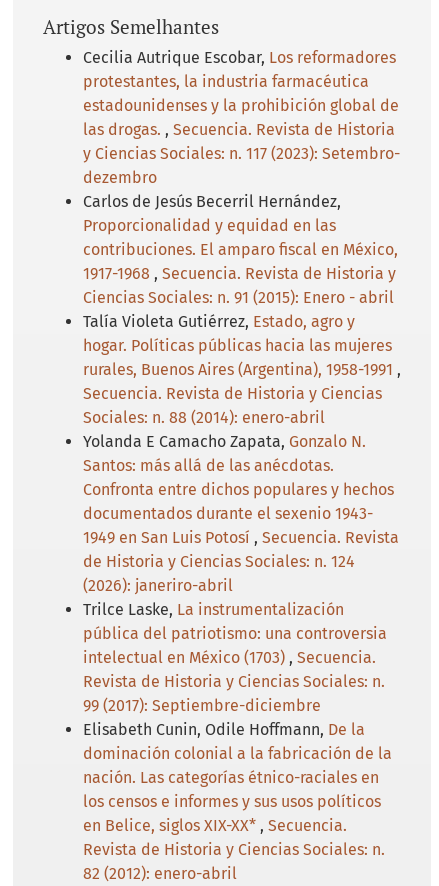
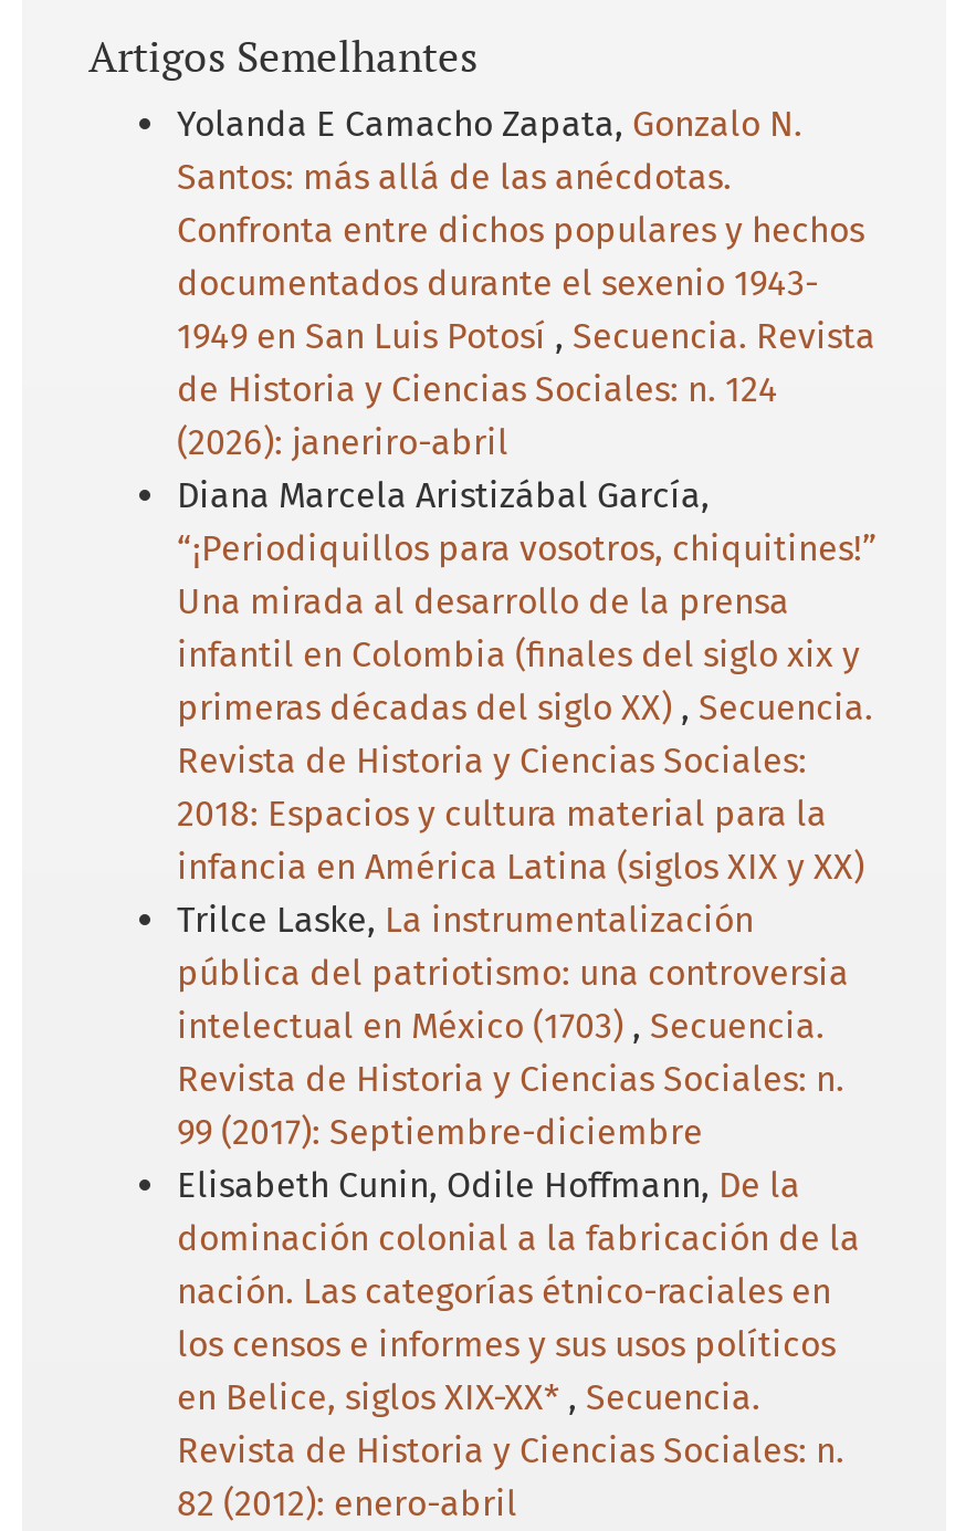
[83,48,401,427] Cecilia Autrique Escobar, Los reformadores | protestantes, la industria farmacéutica | estadounidenses y la prohibición global de | las drogas., Secuencia. Revista de Historia | y Ciencias Sociales: n. 117 (2023): Setembro- | dezembro | Carlos de Jesús Becerril Hernández, | Proporcionalidad y equidad en las | contribuciones. El amparo fiscal en México, | 1917-1968, Secuencia. Revista de Historia y | Ciencias Sociales: n. 91 (2015): Enero - abril | Talía Violeta Gutiérrez, Estado, agro y | hogar. Políticas públicas hacia las mujeres | rurales, Buenos Aires (Argentina), 1958-1991, | Secuencia. Revista de Historia y Ciencias | Sociales: n. 88 (2014): enero-abril -> none
moved [83,432,399,595] -> [177,103,875,463]: Yolanda E Camacho Zapata, Gonzalo N. | Santos: más allá de las anécdotas. | Confronta entre dichos populares y hechos | documentados durante el sexenio 1943- | 1949 en San Luis Potosí, Secuencia. Revista | de Historia y Ciencias Sociales: n. 124 | (2026): janeriro-abril
none -> [177,474,878,888] Diana Marcela Aristizábal García, | “¡Periodiquillos para vosotros, chiquitines!” | Una mirada al desarrollo de la prensa | infantil en Colombia (finales del siglo xix y | primeras décadas del siglo XX), Secuencia. | Revista de Historia y Ciencias Sociales: | 2018: Espacios y cultura material para la | infancia en América Latina (siglos XIX y XX)

